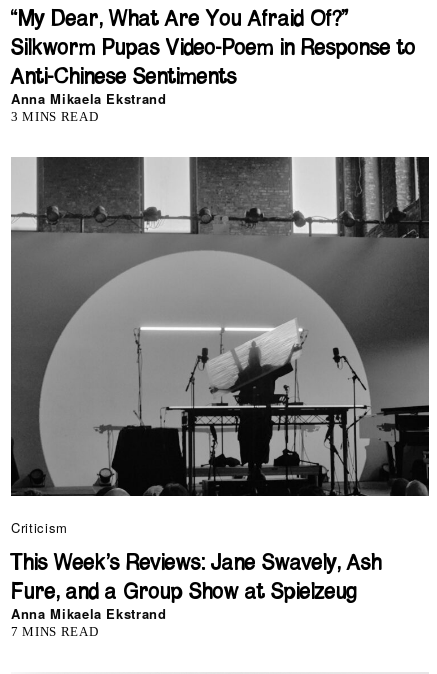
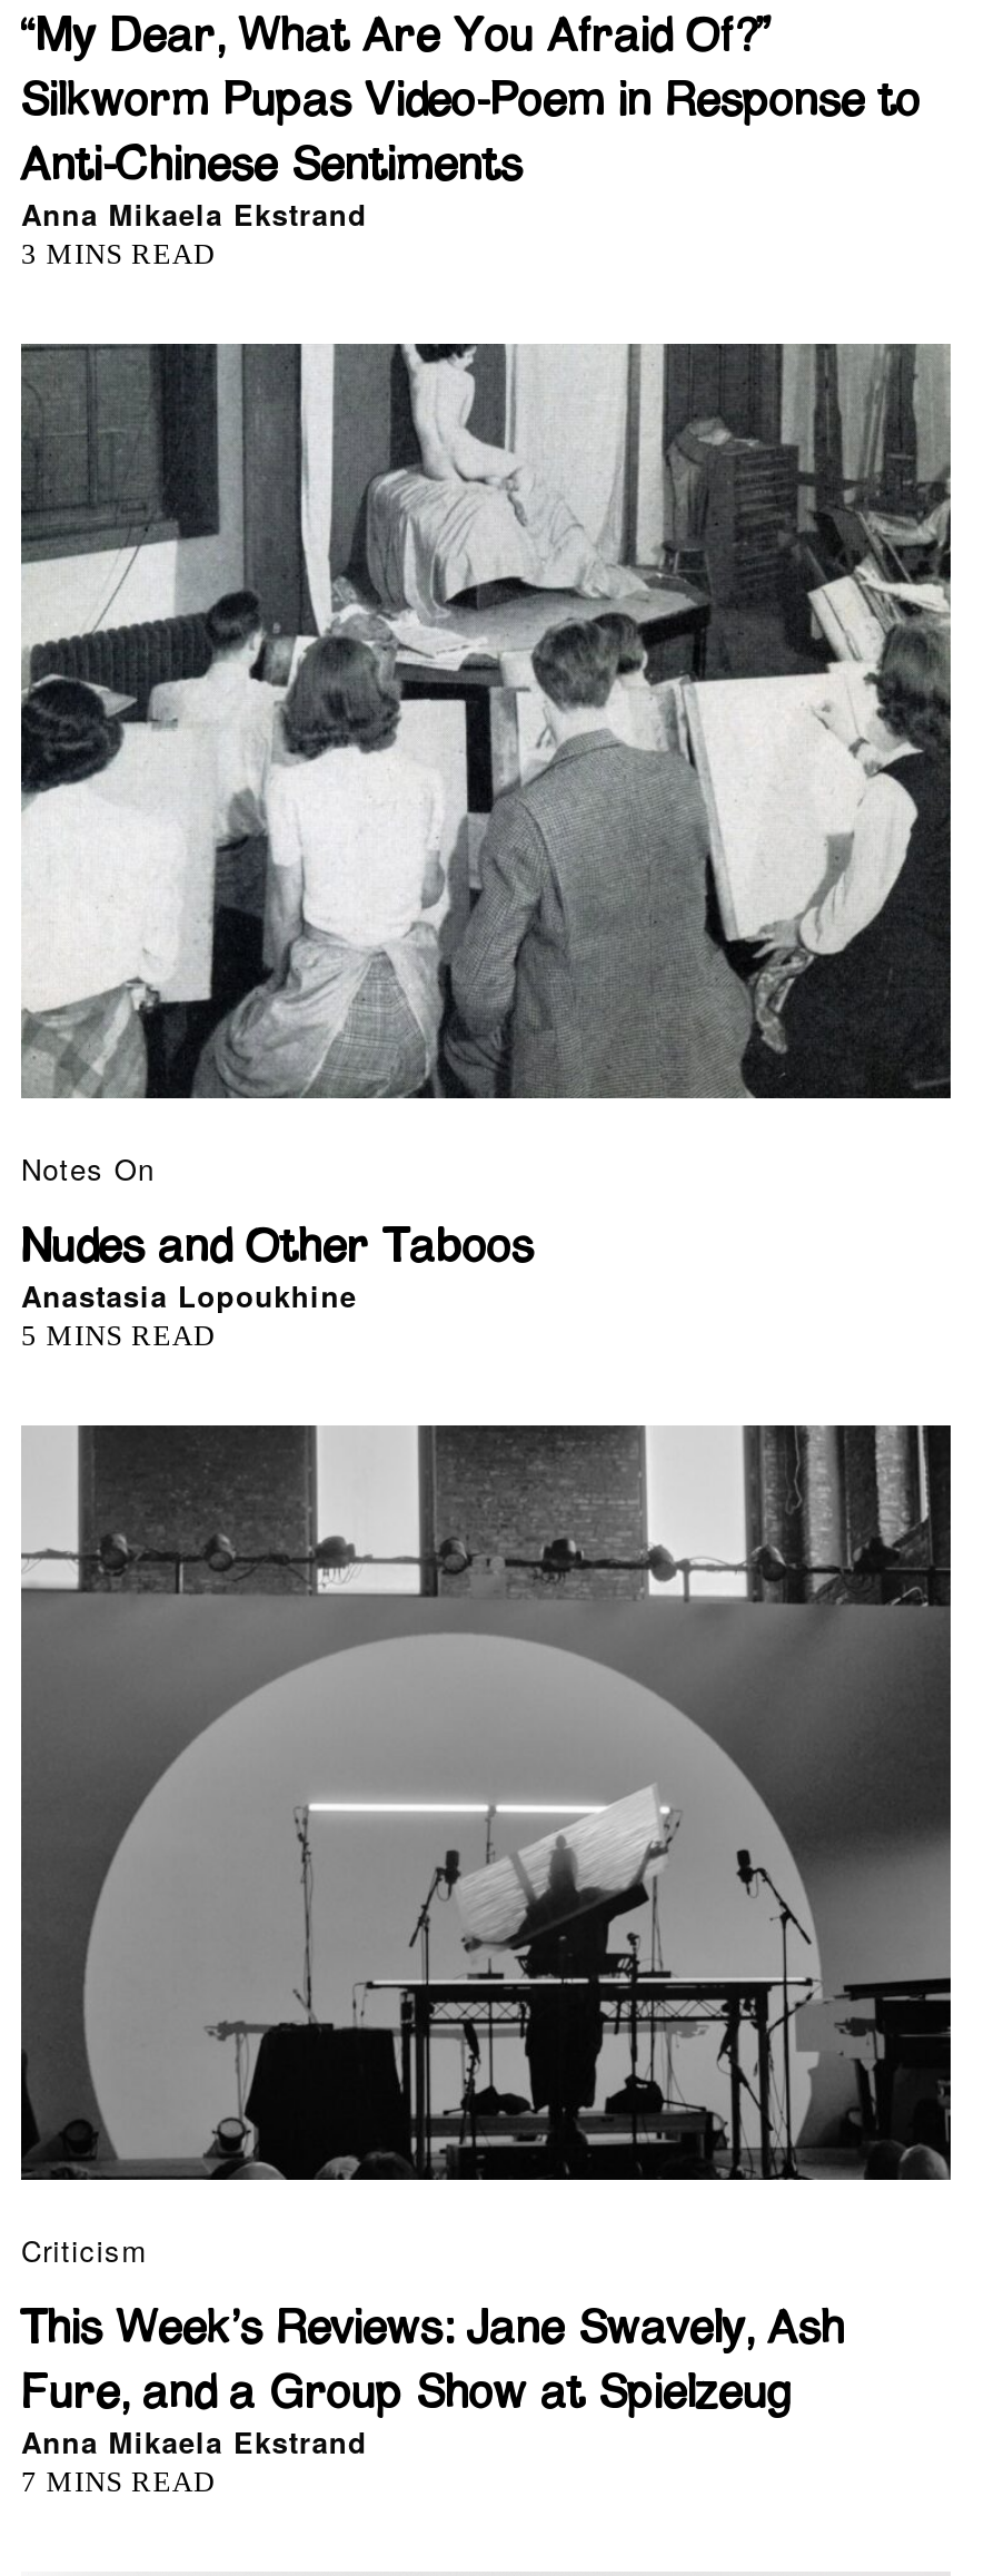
none -> [19,342,951,1352] [image] | Notes On | Nudes and Other Taboos | Anastasia Lopoukhine | 5 MINS READ

